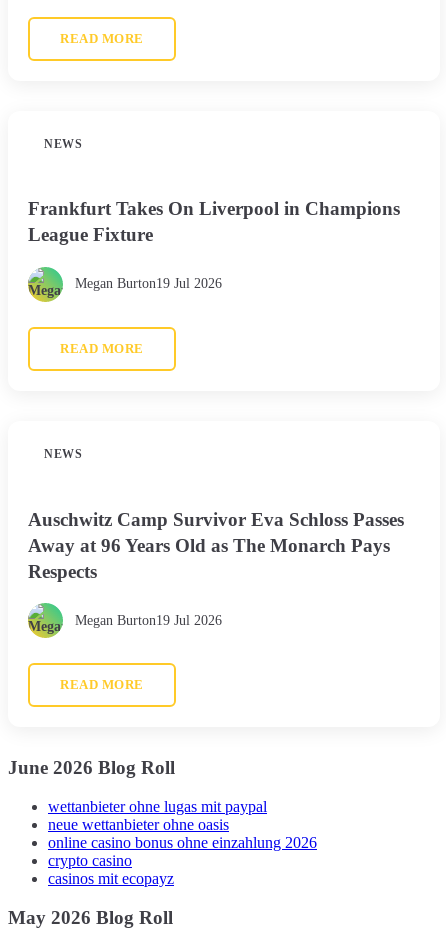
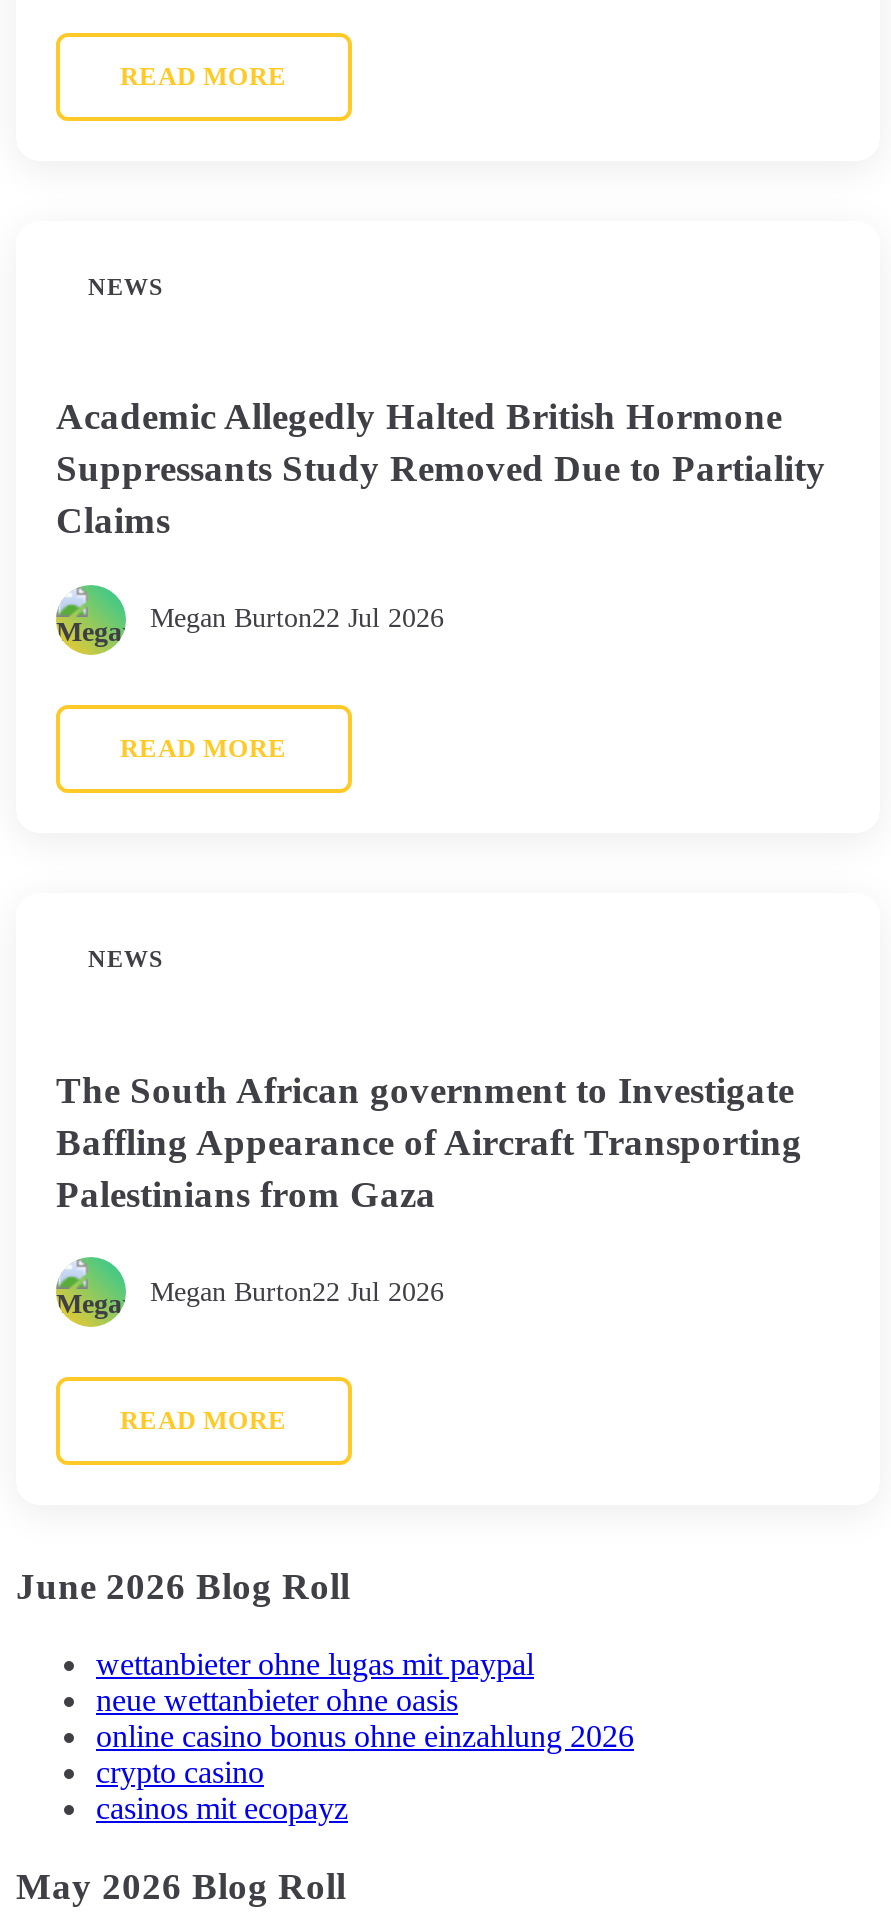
[28,198,400,245] Frankfurt Takes On Liverpool in Champions | League Fixture -> [56,395,826,541] Academic Allegedly Halted British Hormone | Suppressants Study Removed Due to Partiality | Claims
[75,276,222,291] Megan Burton19 Jul 2026 -> [150,604,444,634] Megan Burton22 Jul 2026
[28,509,404,582] Auschwitz Camp Survivor Eva Schloss Passes | Away at 96 Years Old as The Monarch Pays | Respects -> [56,1068,802,1214] The South African government to Investigate | Baffling Appearance of Aircraft Transporting | Palestinians from Gaza
[75,613,222,628] Megan Burton19 Jul 2026 -> [150,1277,444,1307] Megan Burton22 Jul 2026

